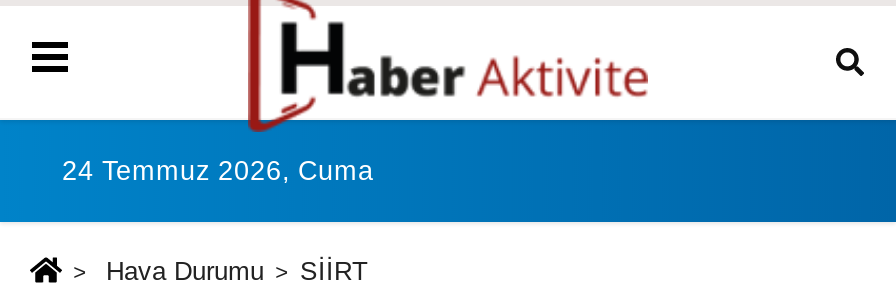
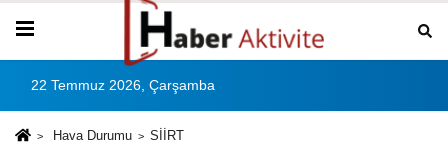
[62,156,374,186] 24 Temmuz 2026, Cuma -> [31,78,215,93] 22 Temmuz 2026, Çarşamba

